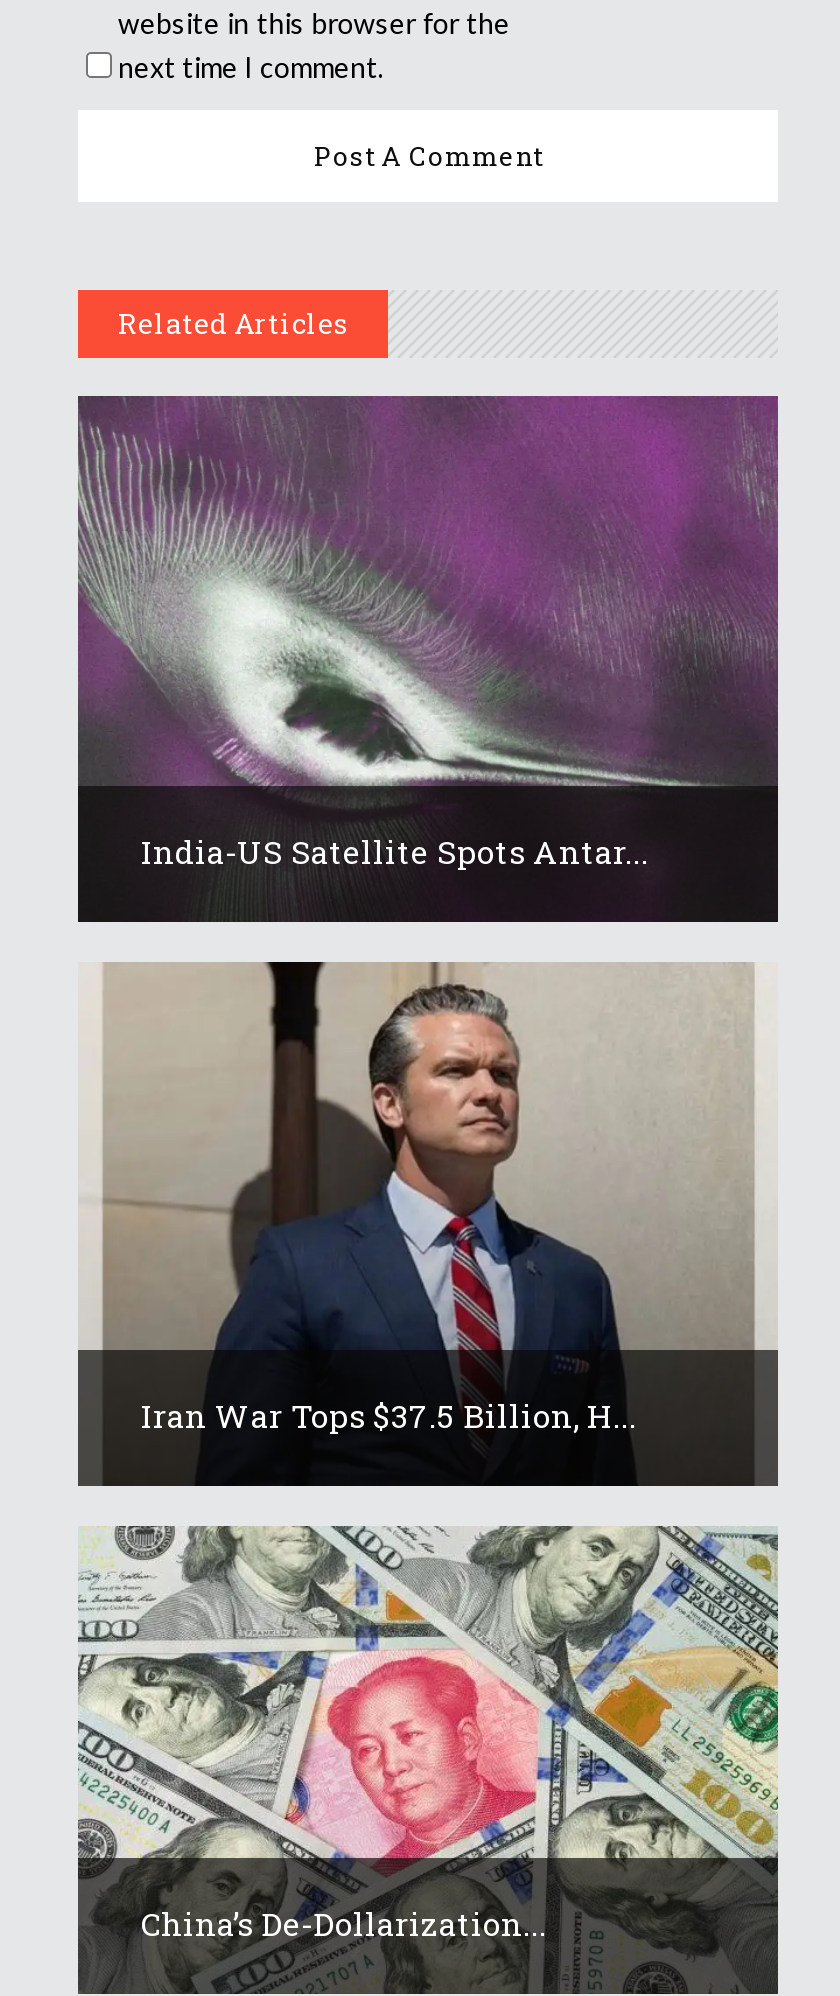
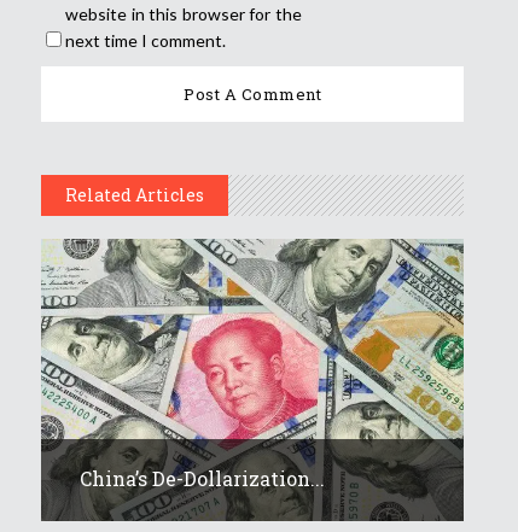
[76,394,780,924] [image] | India-US Satellite Spots Antar... -> none
[76,960,780,1488] [image] | Iran War Tops $37.5 Billion, H... -> none

